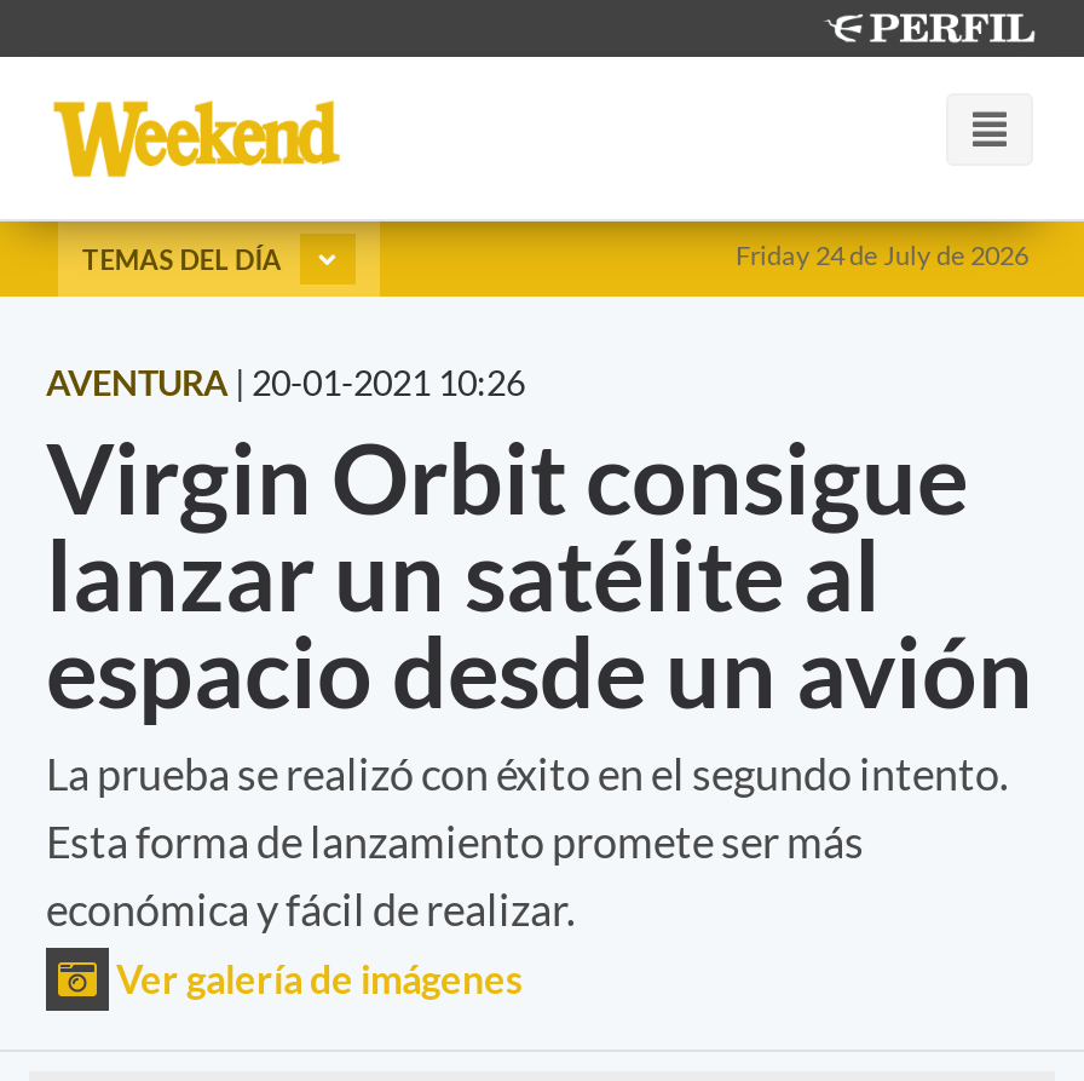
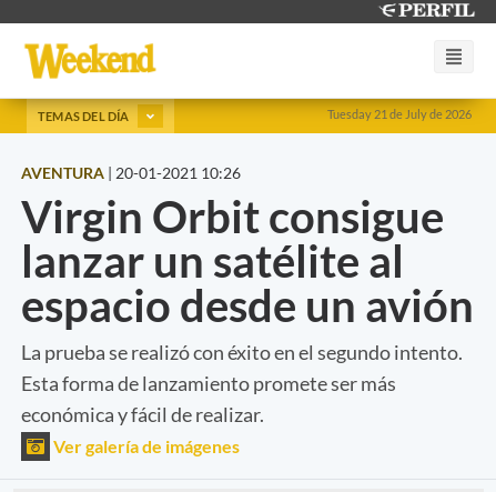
[736,238,1028,270] Friday 24 de July de 2026 -> [327,107,472,121] Tuesday 21 de July de 2026

